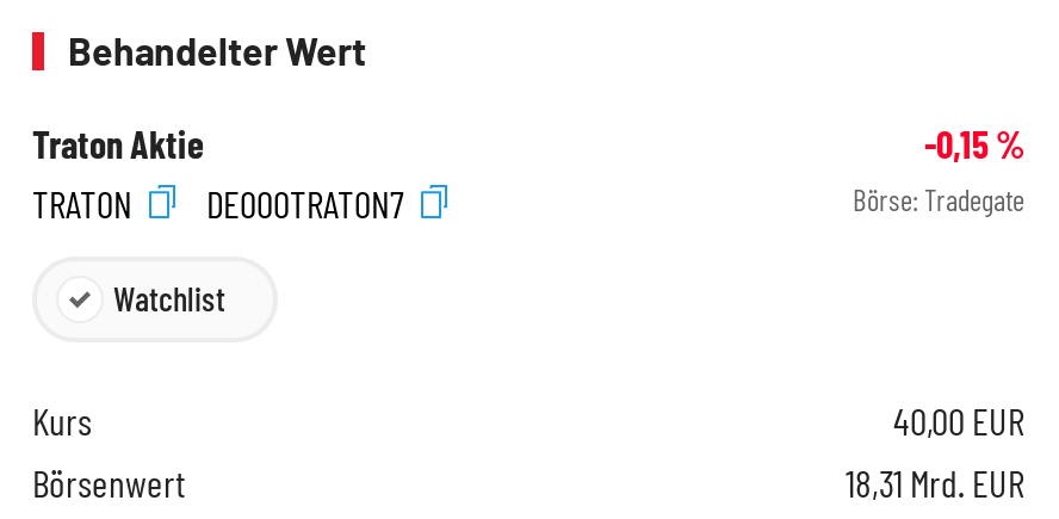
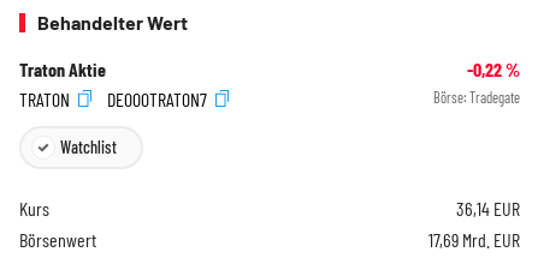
[924,121,1024,166] -0,15% -> [467,58,520,80] -0,22%
[893,398,1024,444] 40,00 EUR -> [456,197,520,220] 36,14 EUR
[846,461,1024,506] 18,31 Mrd. EUR -> [428,229,520,251] 17,69 Mrd. EUR

